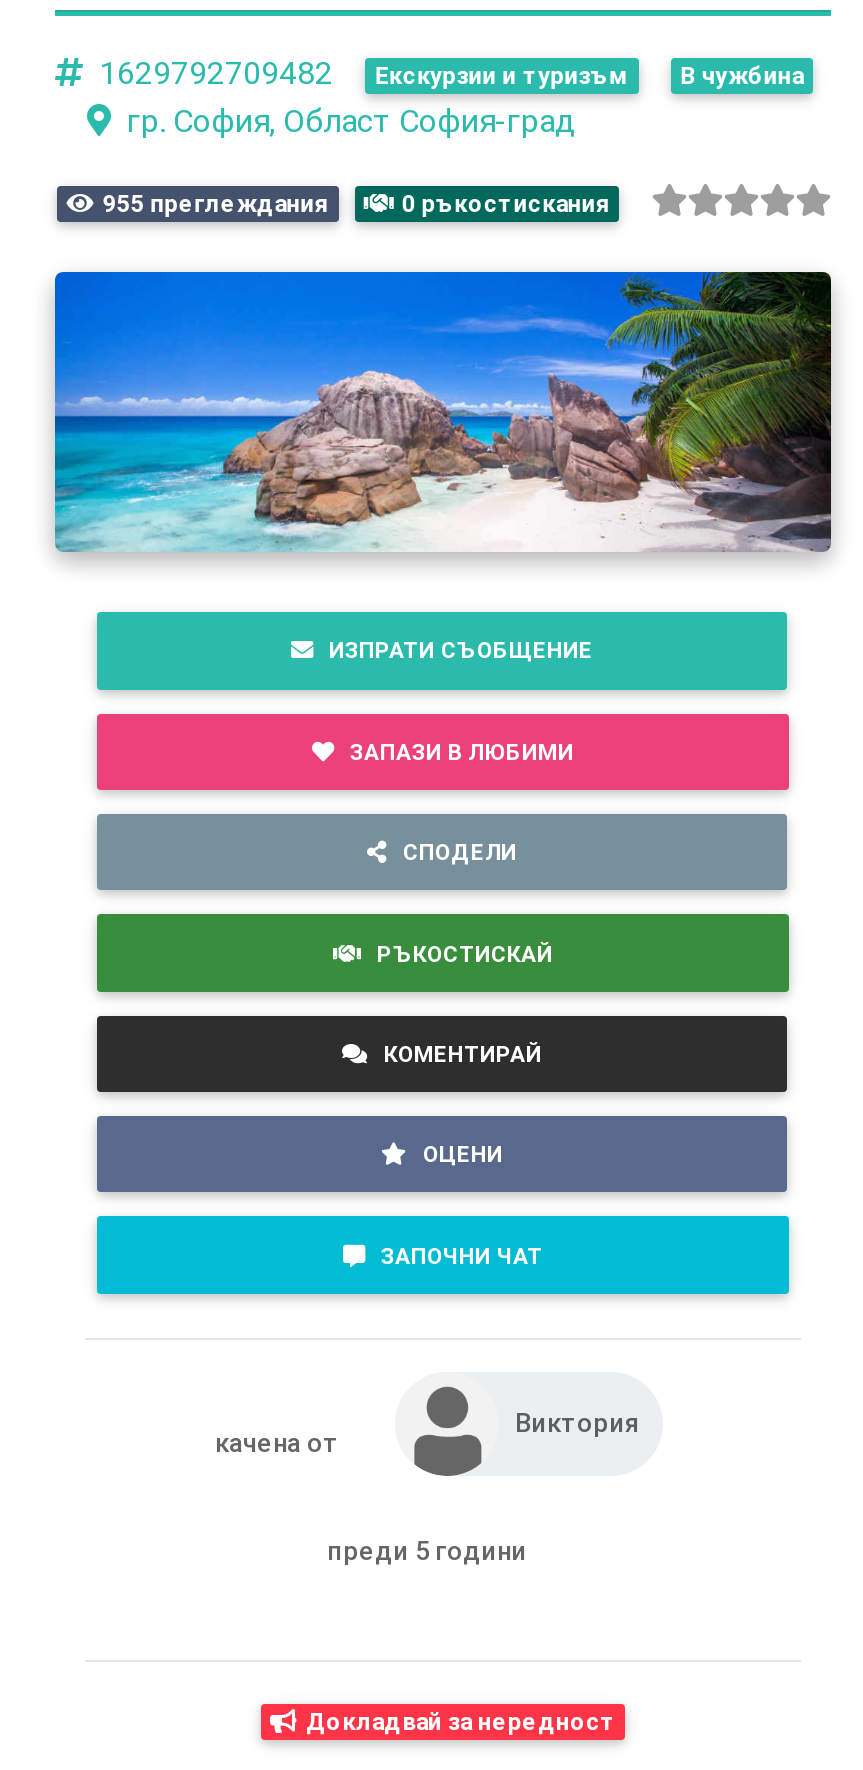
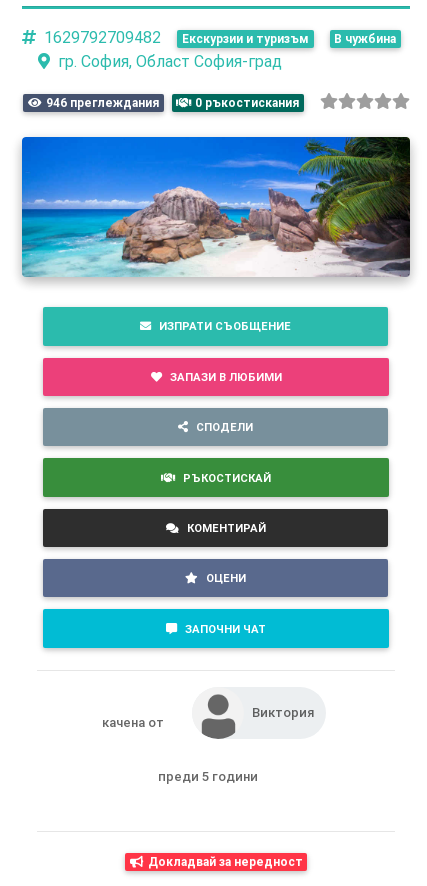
[103,188,329,218] 955 преглеждания -> [46,95,159,110] 946 преглеждания

